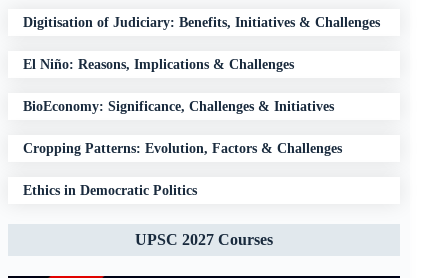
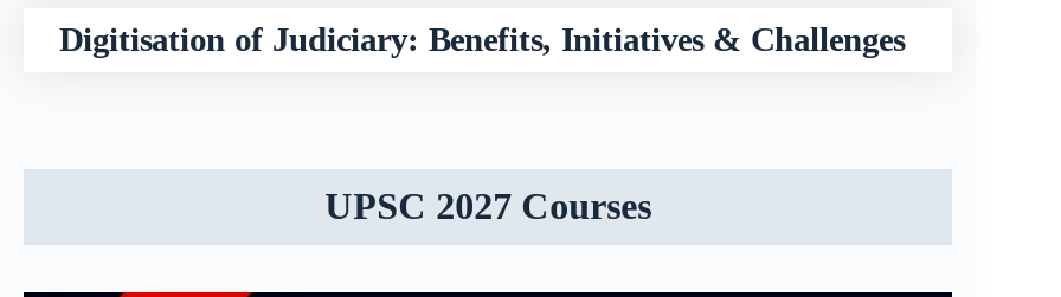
[23,56,342,198] El Niño: Reasons, Implications & Challenges | BioEconomy: Significance, Challenges & Initiatives | Cropping Patterns: Evolution, Factors & Challenges | Ethics in Democratic Politics -> none

